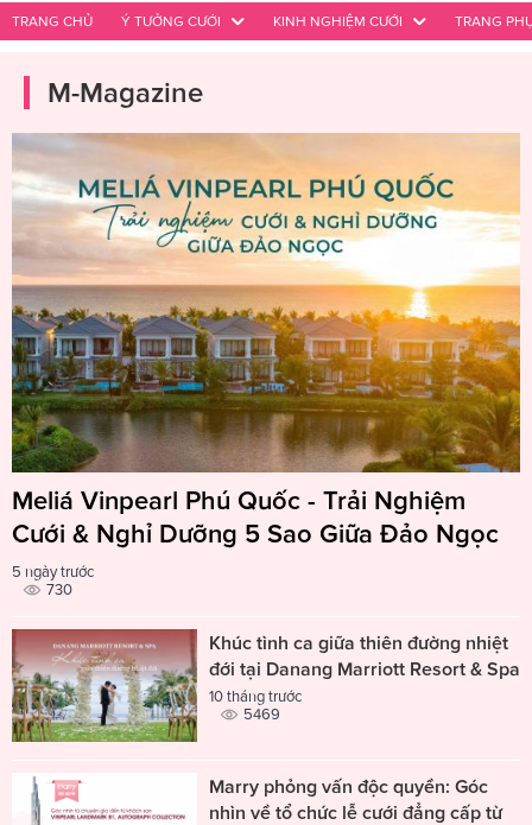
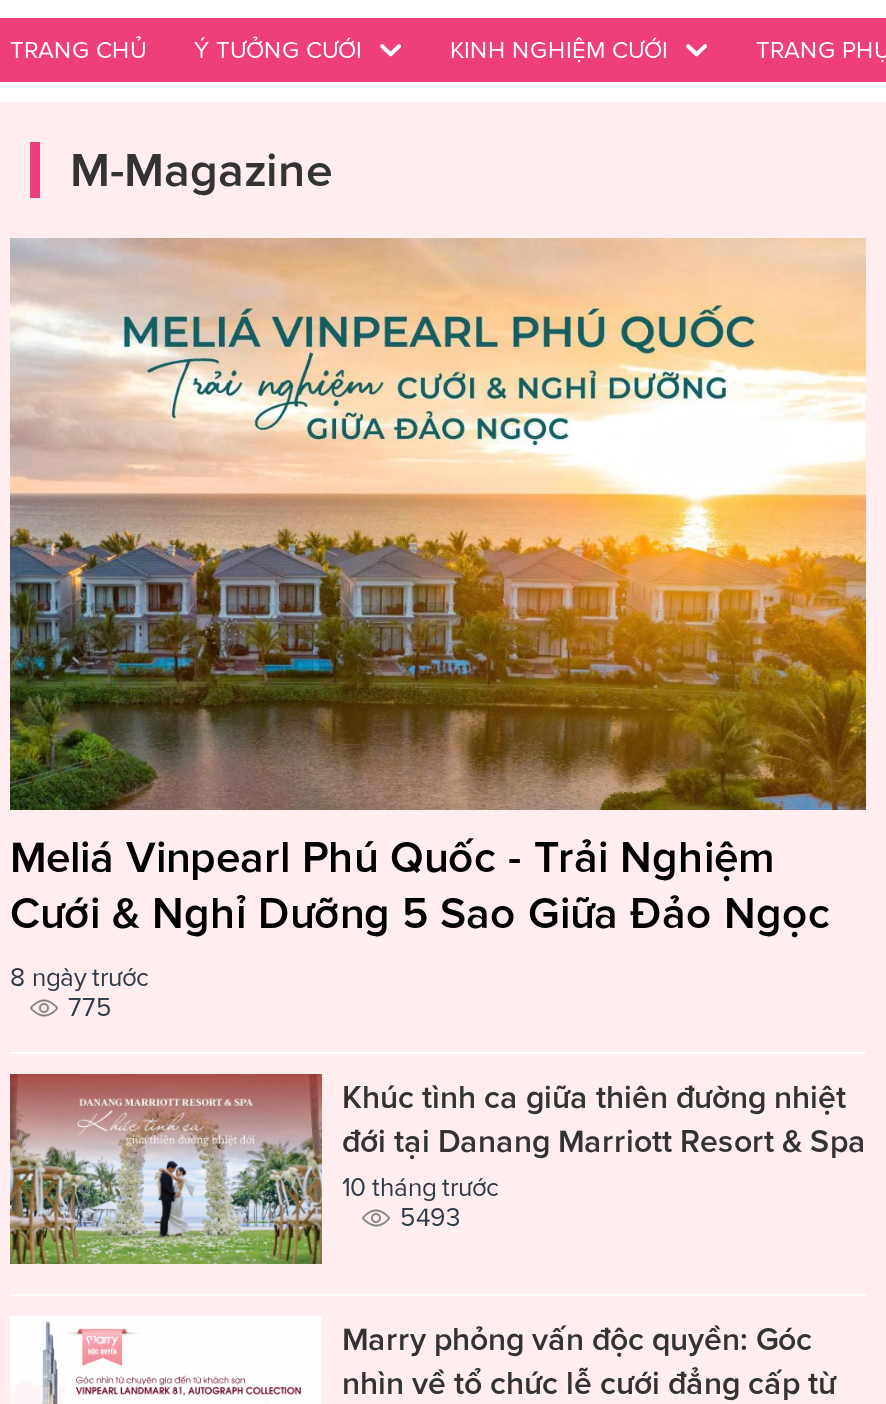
[12,562,94,580] 5 ngày trước -> [10,961,148,991] 8 ngày trước
[46,580,72,598] 730 -> [68,991,112,1021] 775
[243,705,280,722] 5469 -> [400,1201,460,1231] 5493

